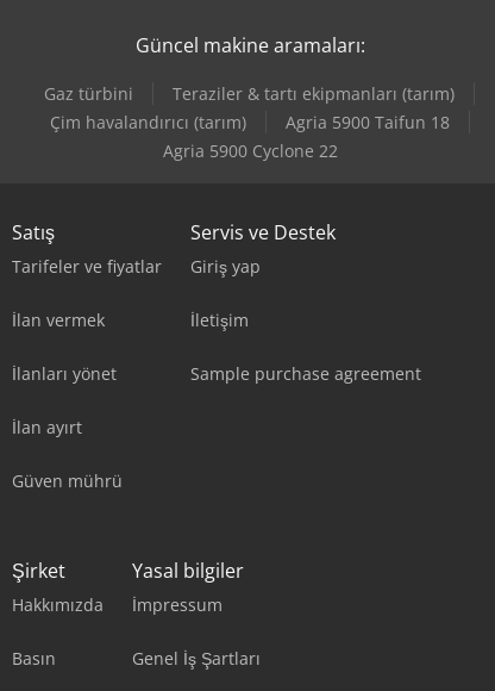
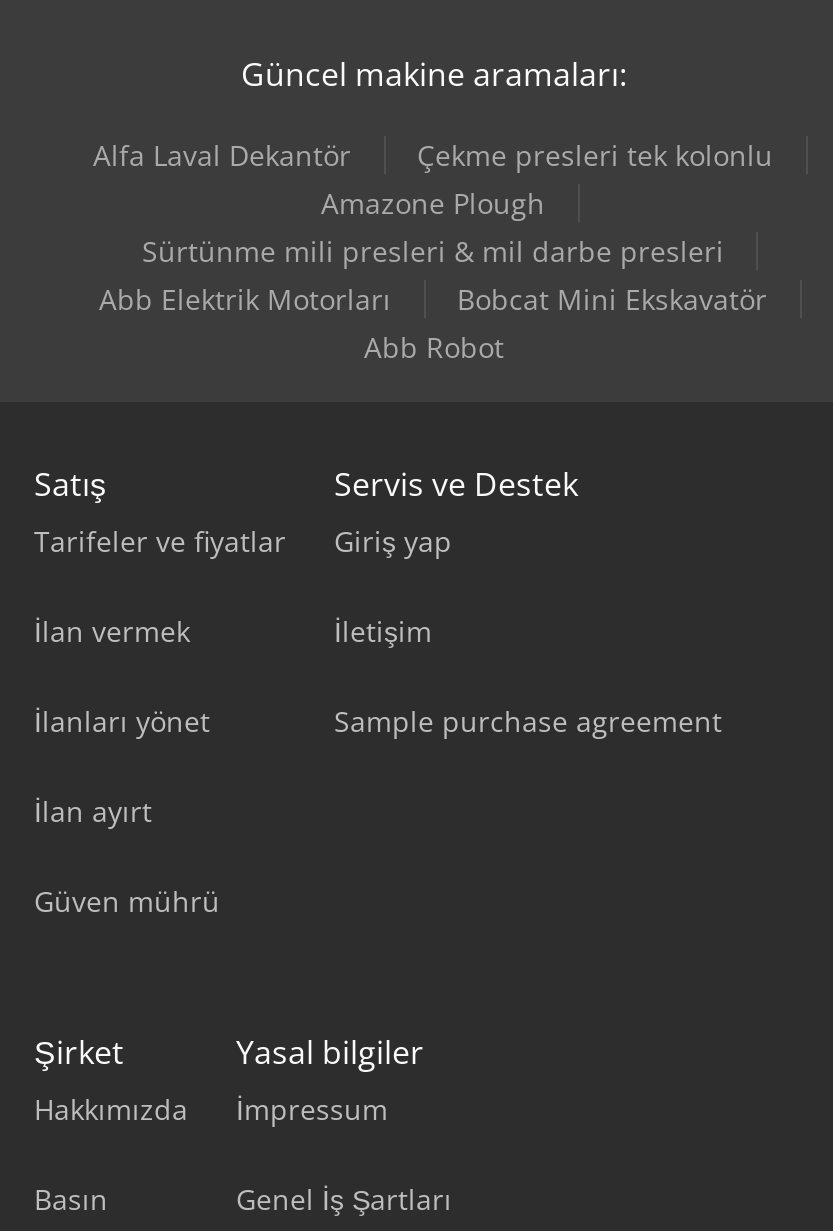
[44,83,455,163] Gaz türbini | Teraziler & tartı ekipmanları (tarım) | Çim havalandırıcı (tarım) | Agria 5900 Taifun 18 | Agria 5900 Cyclone 22 -> [93,137,773,367] Alfa Laval Dekantör | Çekme presleri tek kolonlu | Amazone Plough | Sürtünme mili presleri & mil darbe presleri | Abb Elektrik Motorları | Bobcat Mini Ekskavatör | Abb Robot

